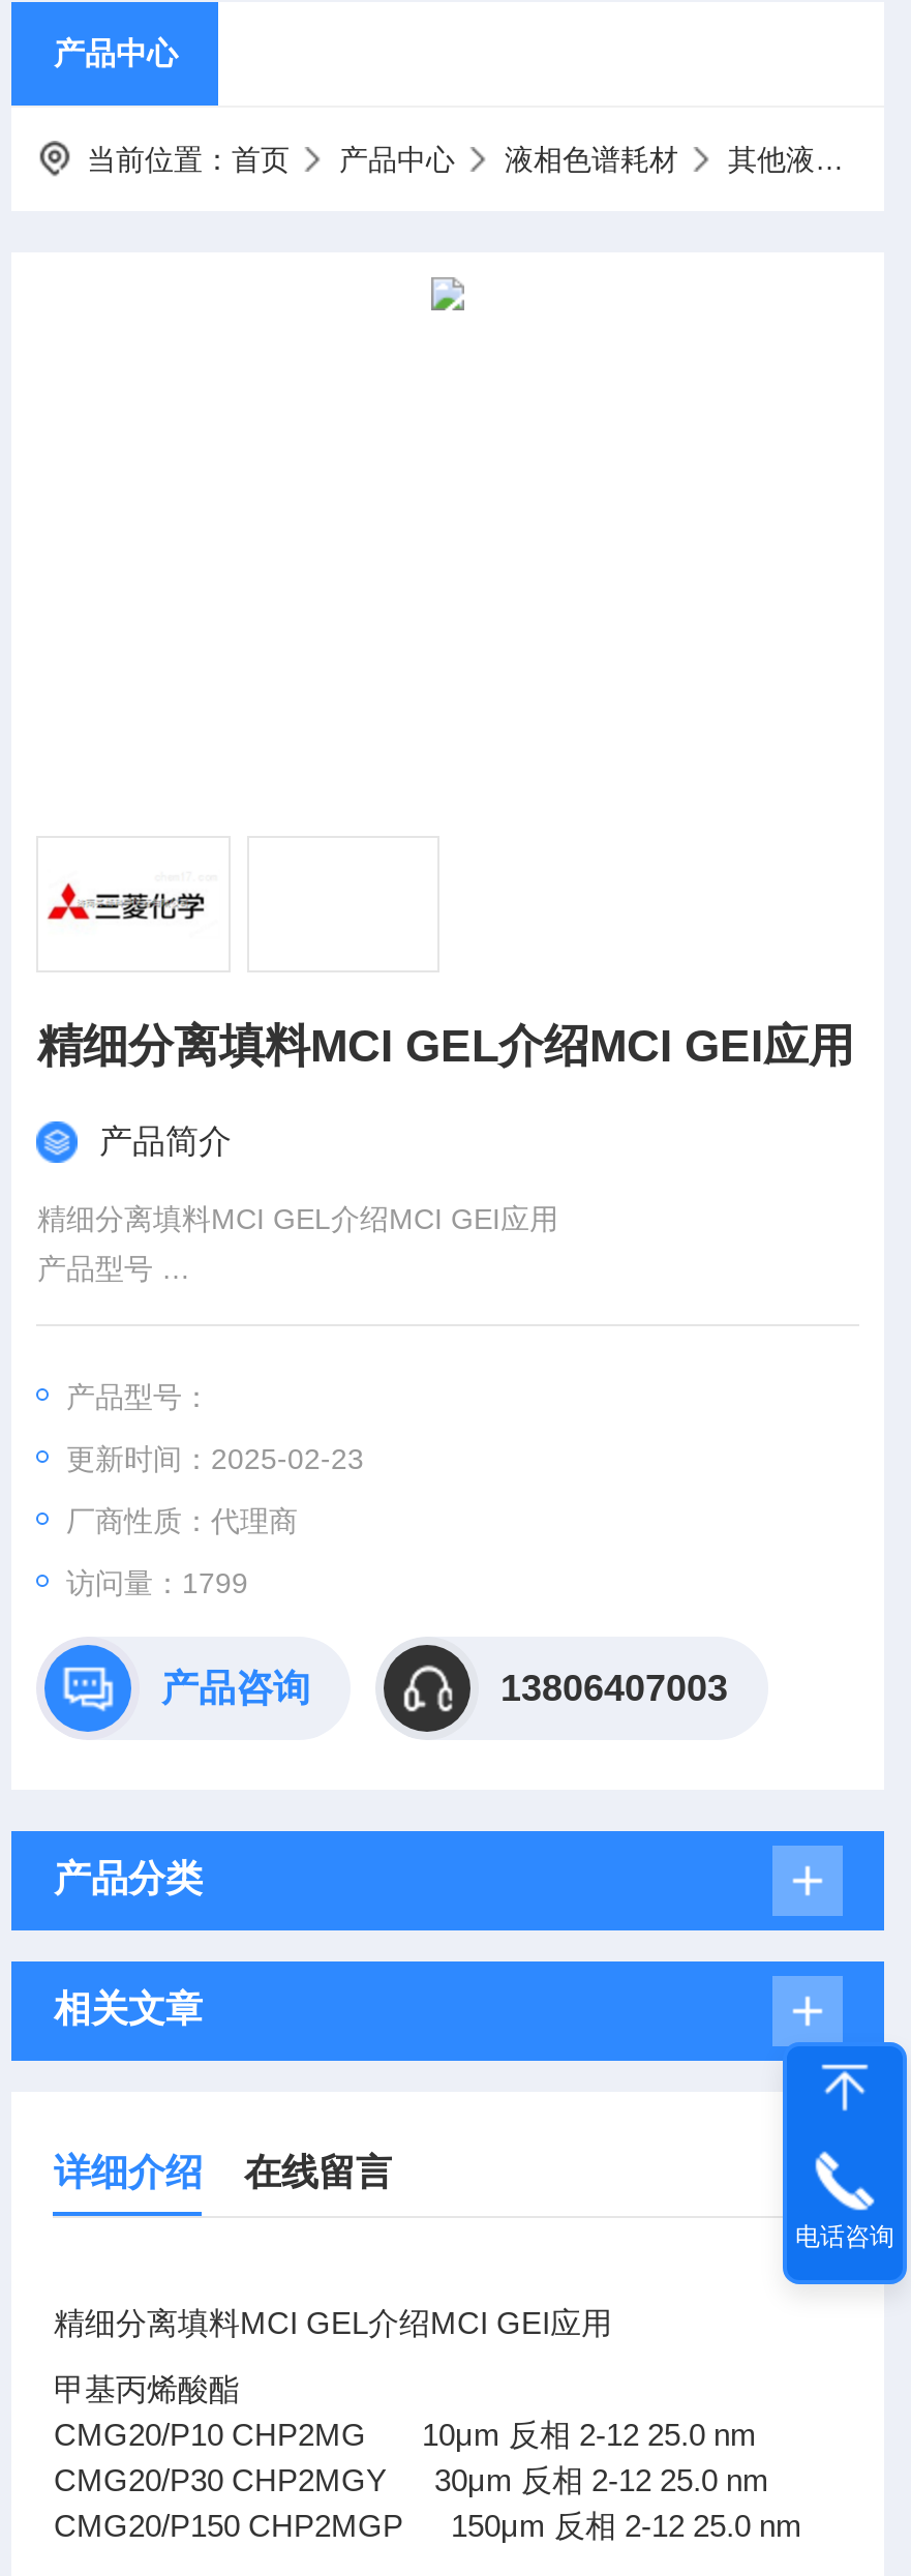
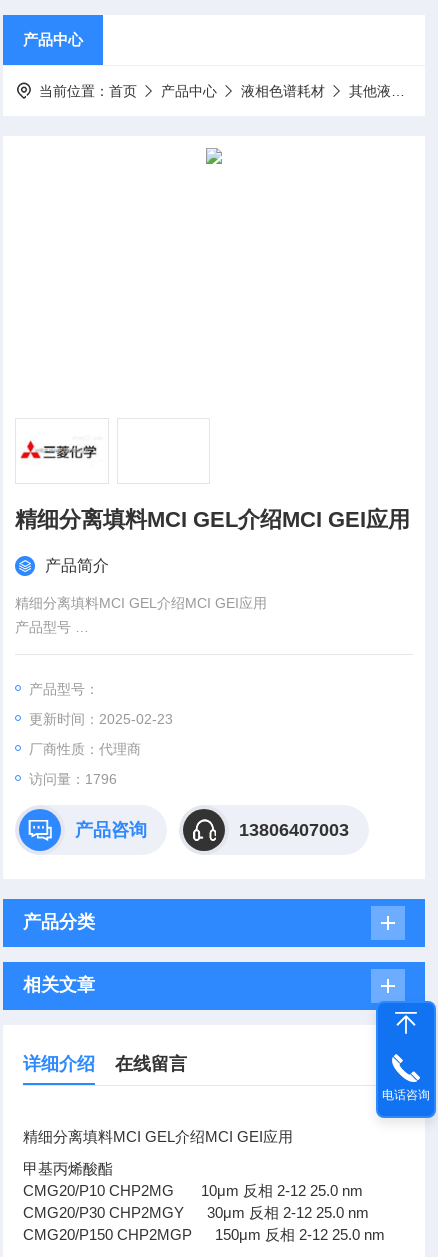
[66,1566,248,1599] 访问量：1799 -> [29,771,117,787] 访问量：1796

